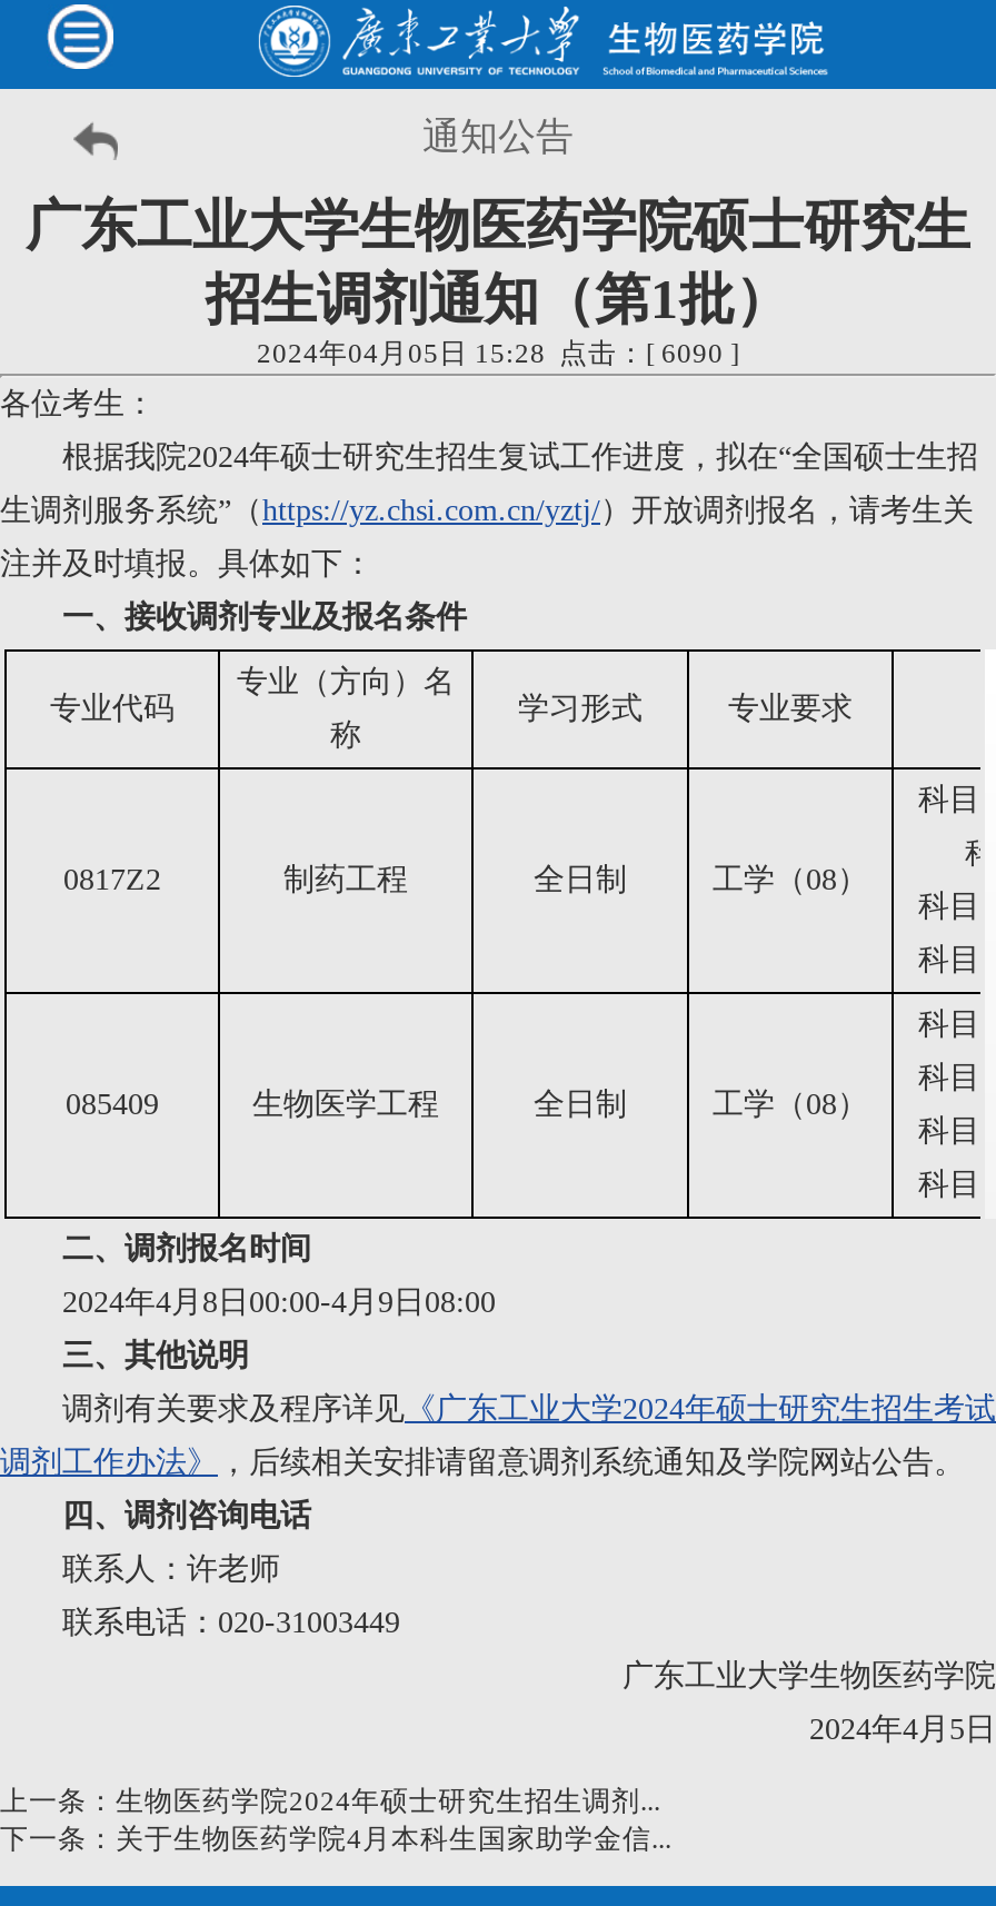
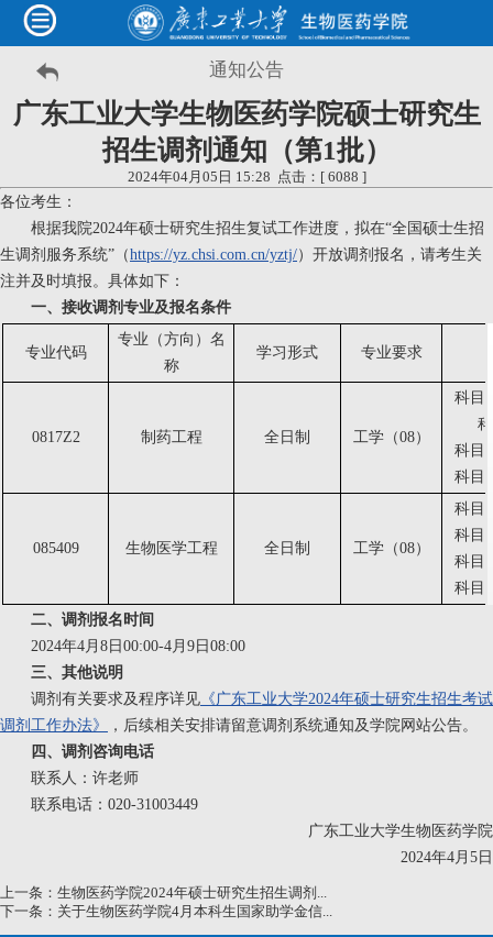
[257,338,739,369] 2024年04月05日 15:28 点击：[6090] -> [127,169,366,185] 2024年04月05日 15:28 点击：[6088]

